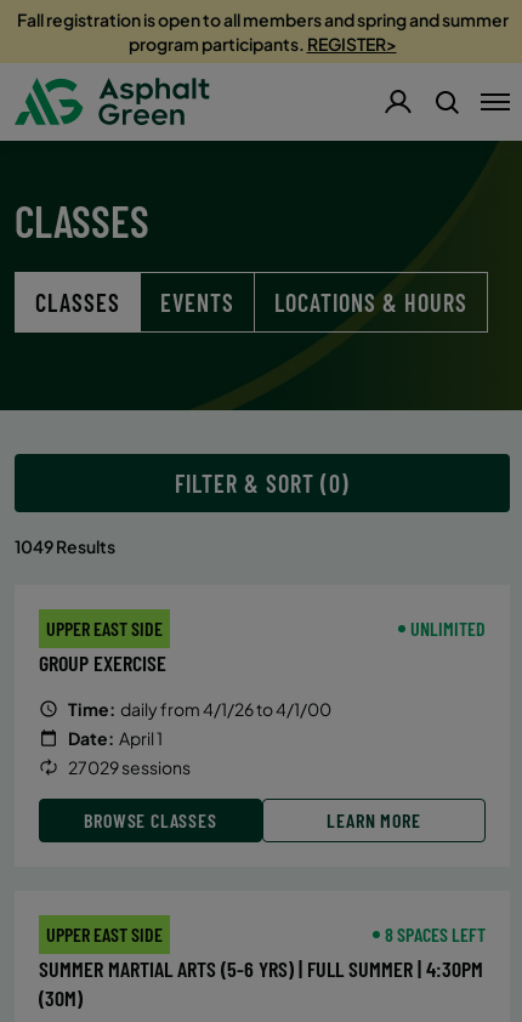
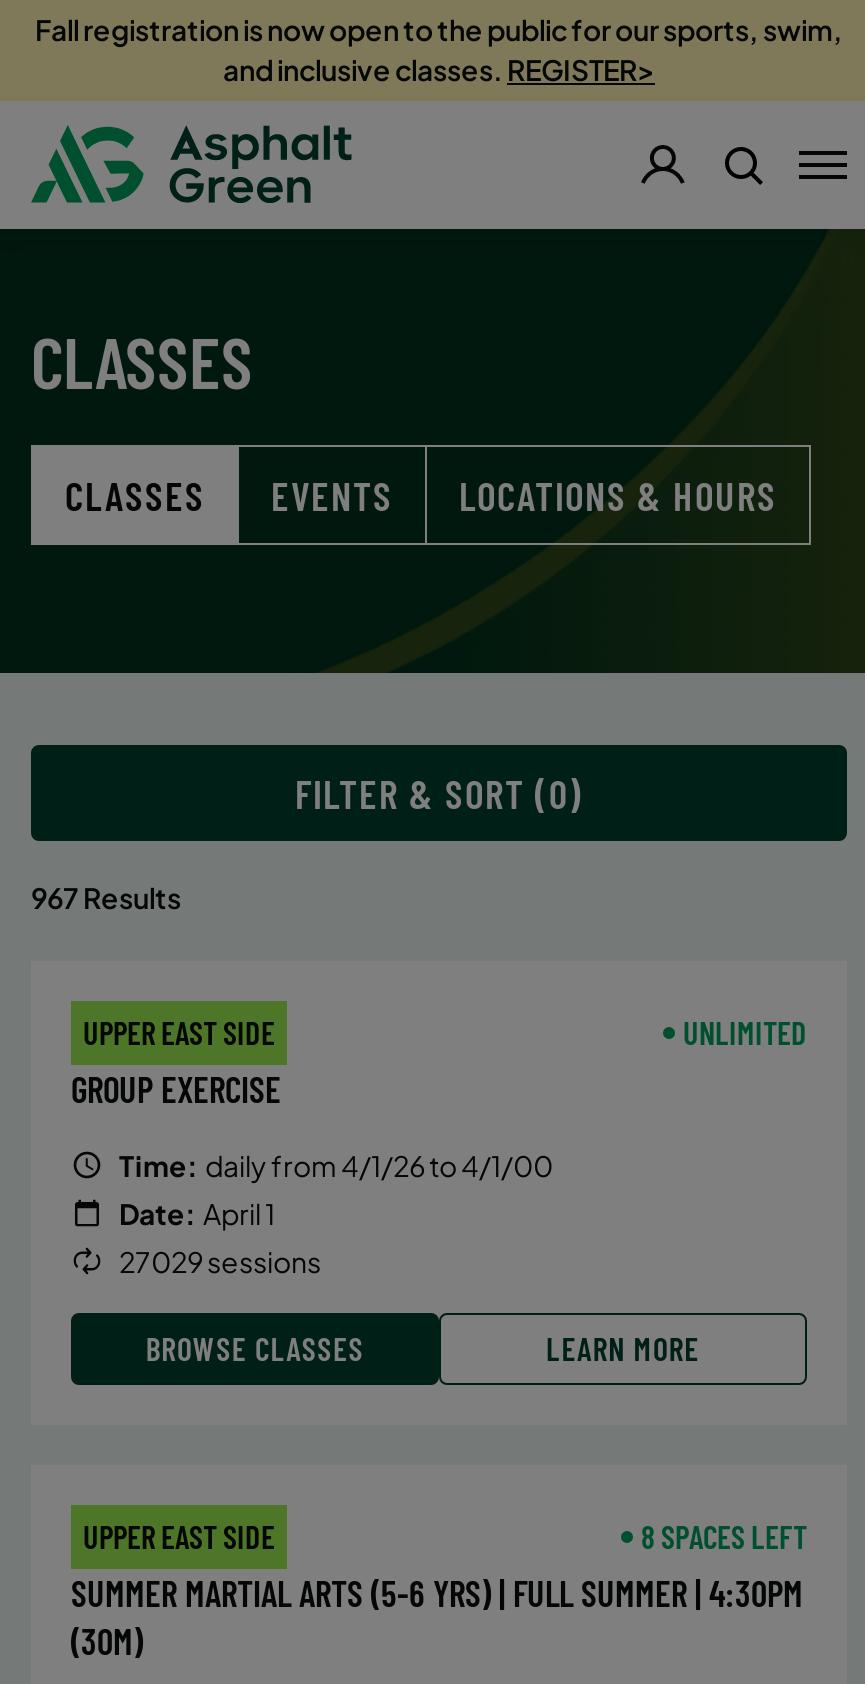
[16,8,508,55] Fall registration is open to all members and spring and summer | program participants. REGISTER> -> [35,11,843,87] Fall registration is now open to the public for our sports, swim, | and inclusive classes. REGISTER>
[15,535,115,557] 1049 Results -> [31,879,181,915] 967 Results

